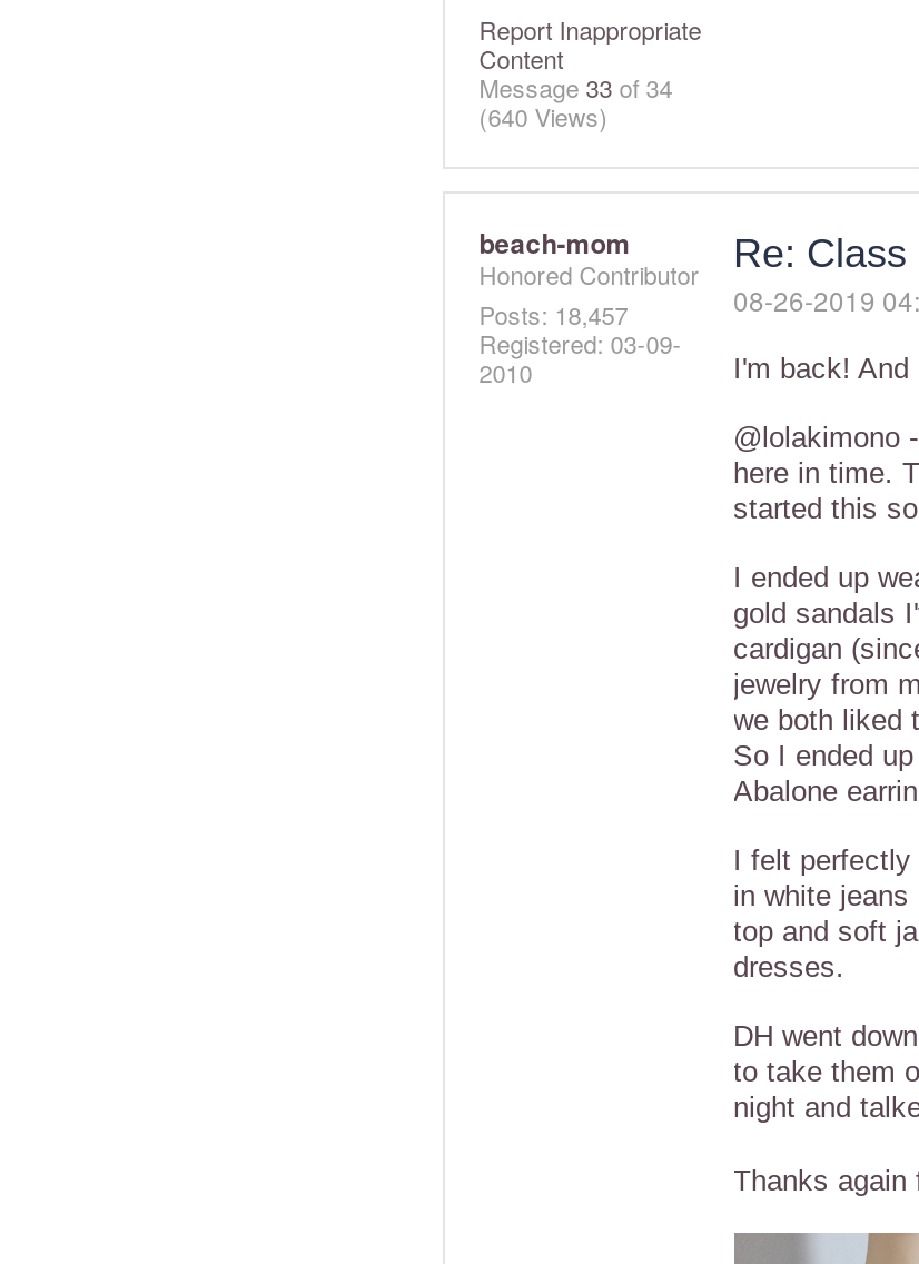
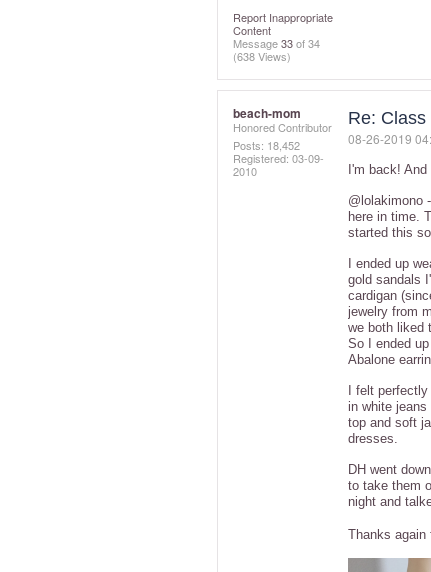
[479,98,608,134] (640 Views) -> [233,48,291,64] (638 Views)
[479,296,628,332] Posts: 18,457 -> [233,137,300,153] Posts: 18,452

